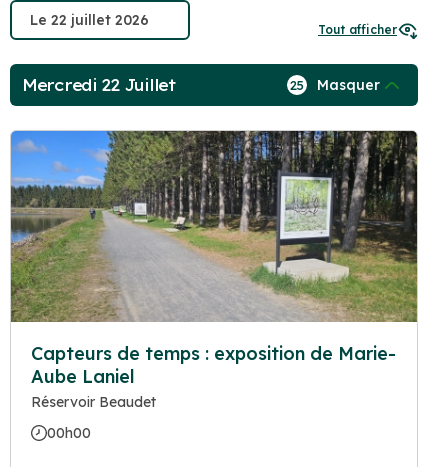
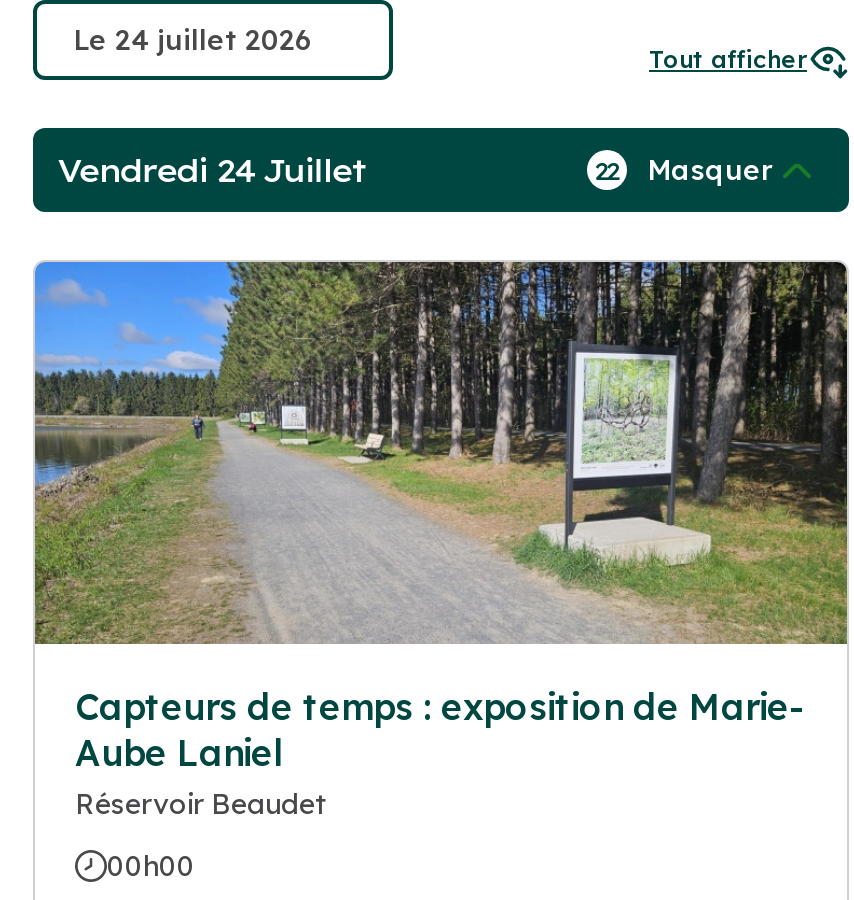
[22,75,176,95] Mercredi 22 Juillet -> [57,150,366,190] Vendredi 24 Juillet
[290,76,380,94] 25 Masquer -> [595,152,773,188] 22 Masquer

